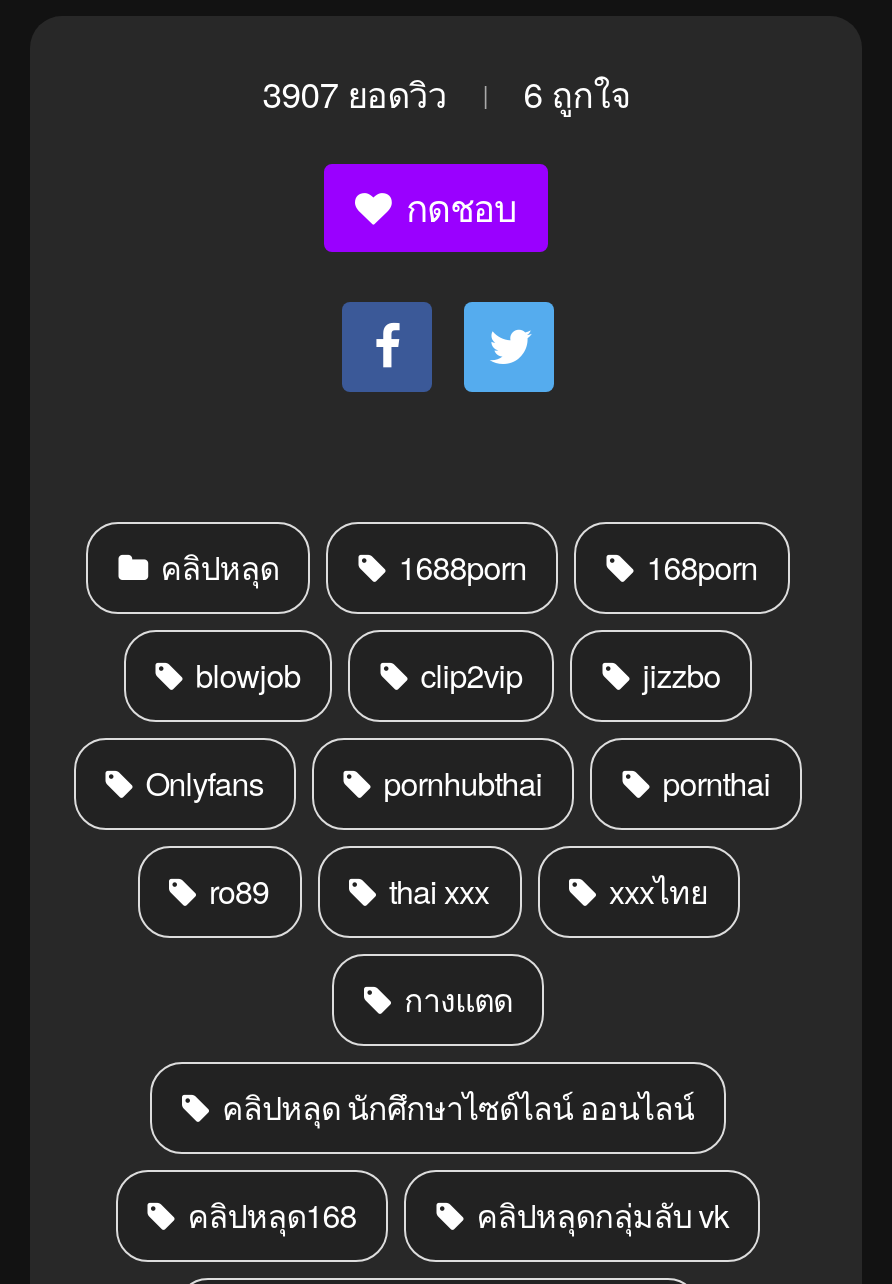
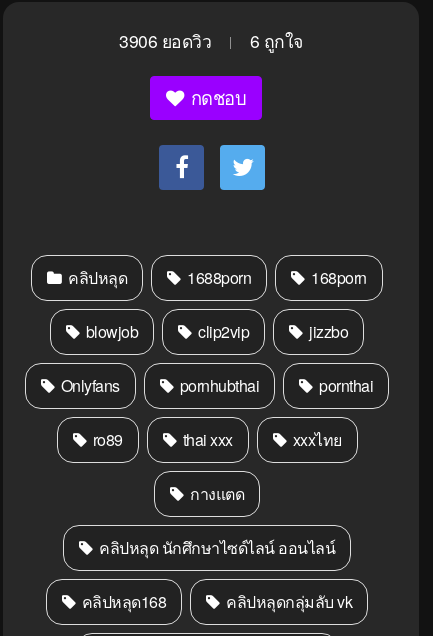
[262,68,446,118] 3907ยอดวิว -> [119,28,211,53] 3906ยอดวิว

